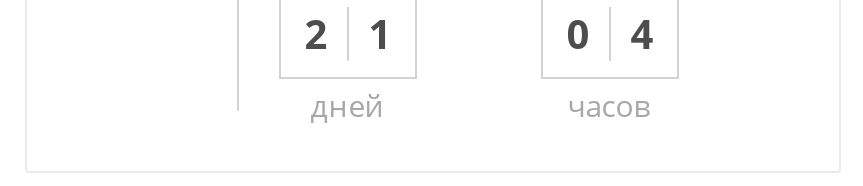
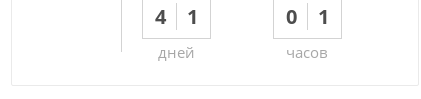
[305,6,391,60] 2 1 -> [155,3,198,30] 4 1
[567,6,653,60] 0 4 -> [286,3,329,30] 0 1

